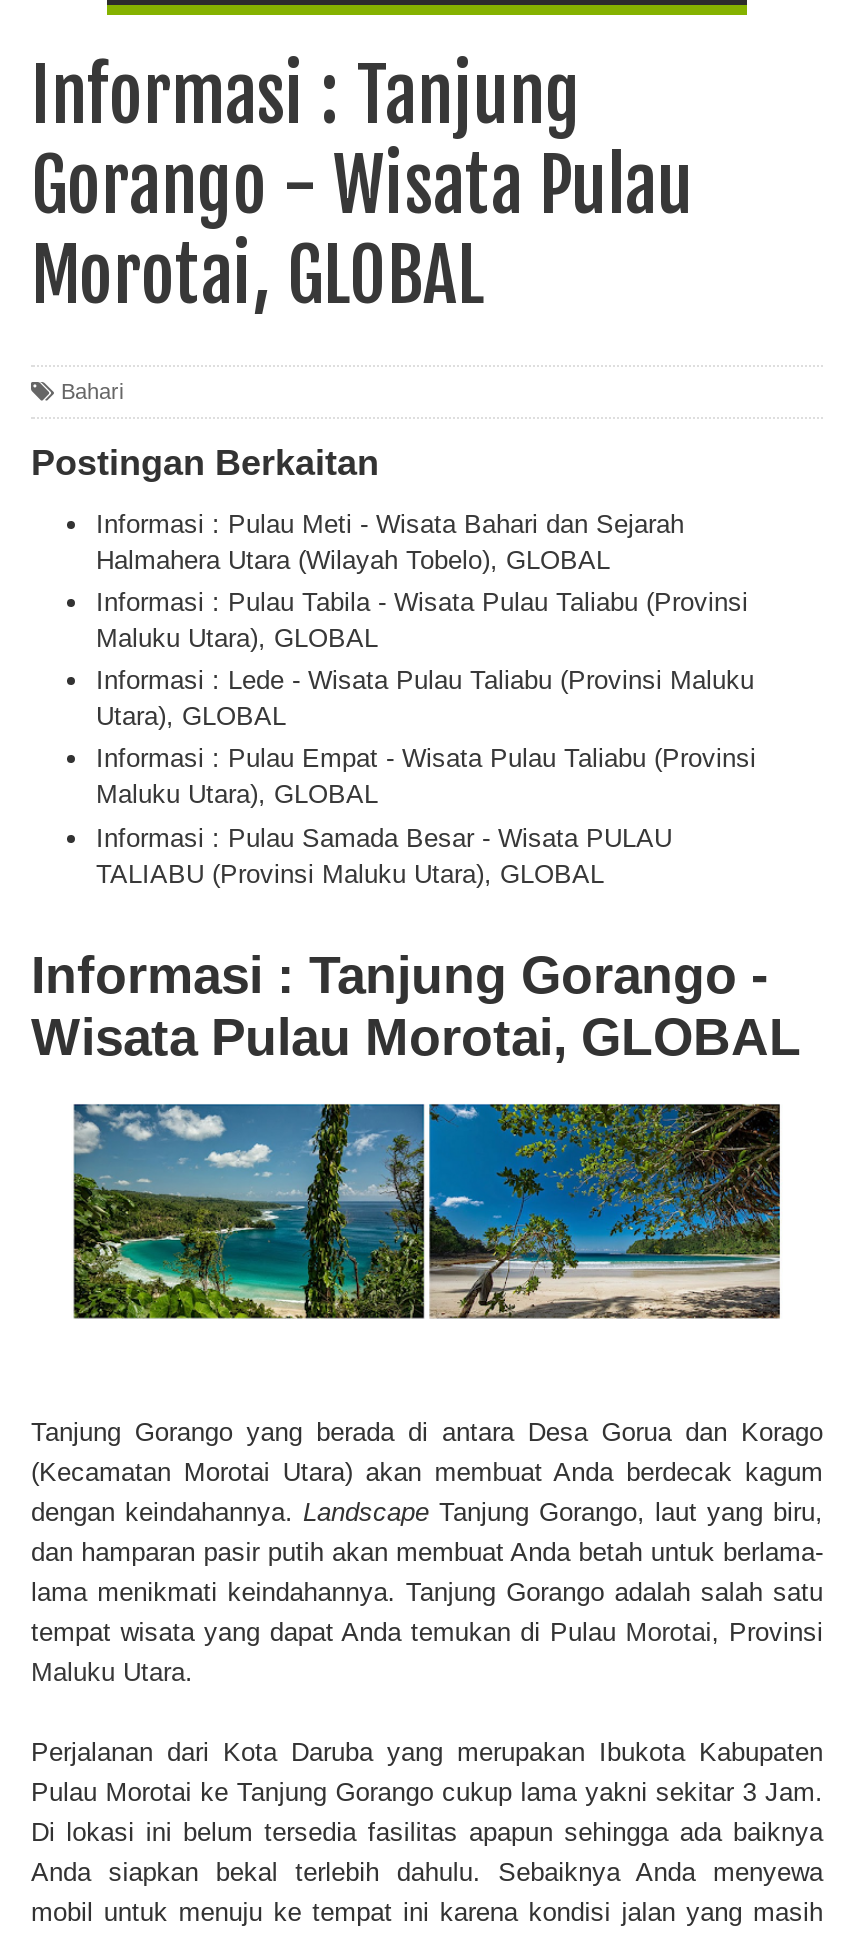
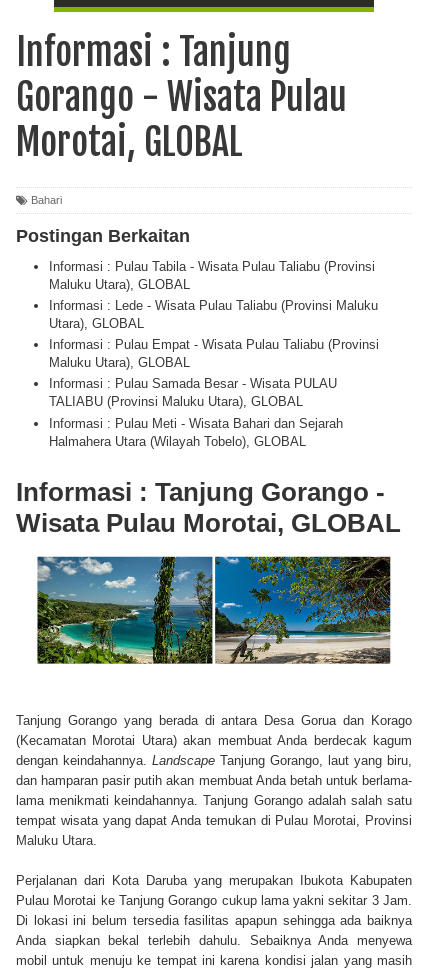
moved [96,508,684,574] -> [48,415,342,448]: Informasi : Pulau Meti - Wisata Bahari dan Sejarah | Halmahera Utara (Wilayah Tobelo), GLOBAL
moved [96,587,756,888] -> [48,258,378,409]: Informasi : Pulau Tabila - Wisata Pulau Taliabu (Provinsi | Maluku Utara), GLOBAL | Informasi : Lede - Wisata Pulau Taliabu (Provinsi Maluku | Utara), GLOBAL | Informasi : Pulau Empat - Wisata Pulau Taliabu (Provinsi | Maluku Utara), GLOBAL | Informasi : Pulau Samada Besar - Wisata PULAU | TALIABU (Provinsi Maluku Utara), GLOBAL

